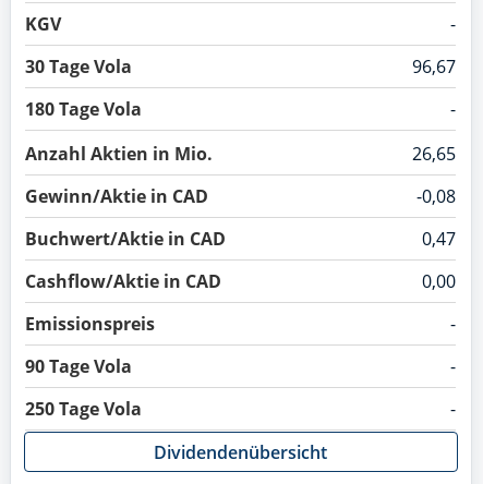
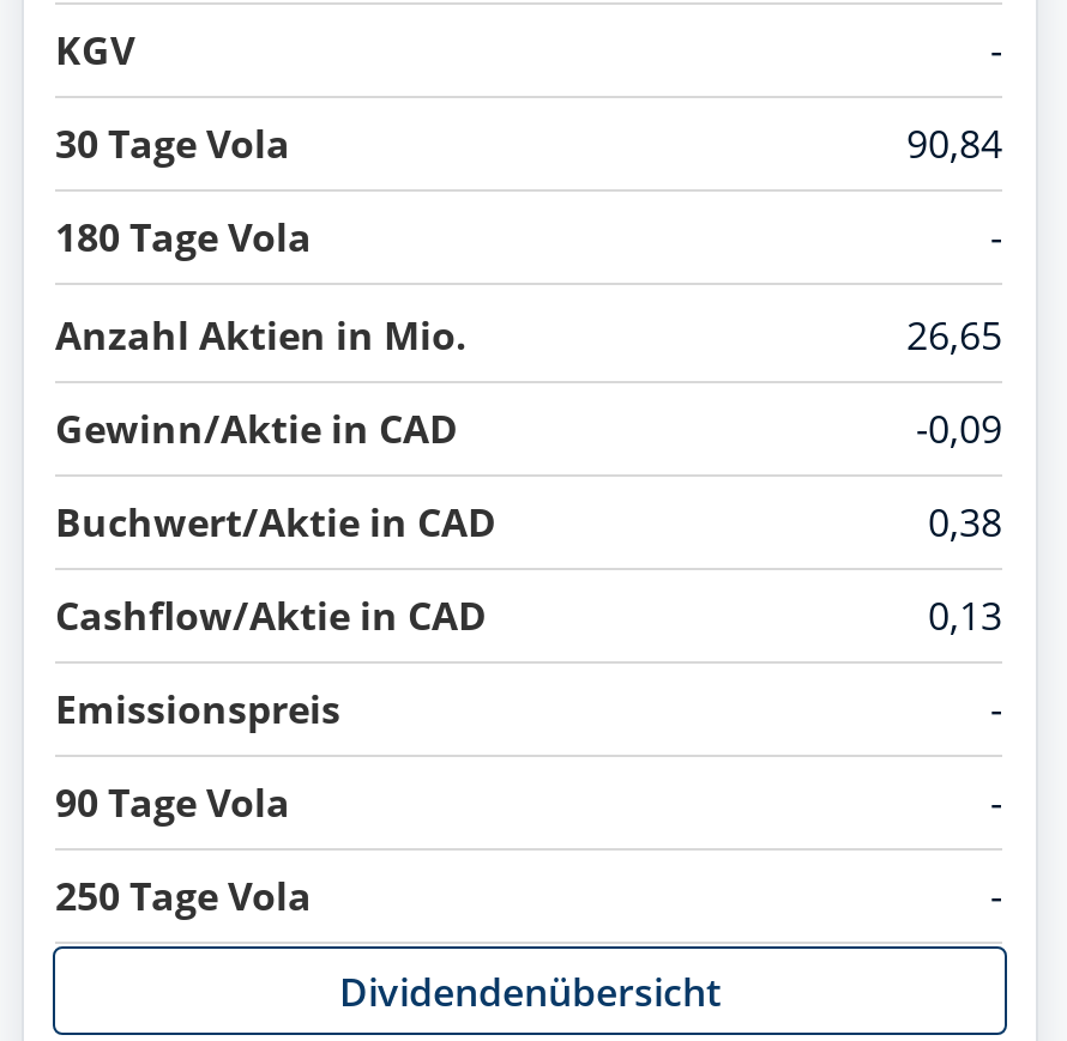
[412,55,456,79] 96,67 -> [906,118,1002,171] 90,84
[416,185,456,209] -0,08 -> [916,403,1002,456] -0,09
[422,227,456,251] 0,47 -> [928,497,1002,550] 0,38
[422,270,456,294] 0,00 -> [928,590,1002,643] 0,13

